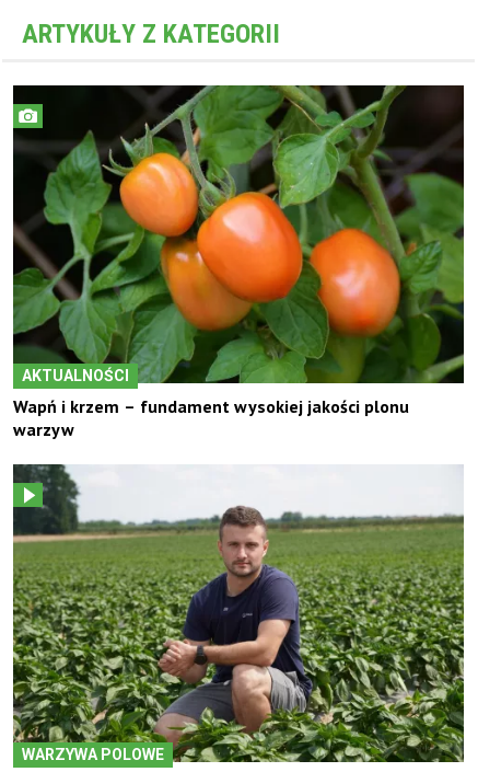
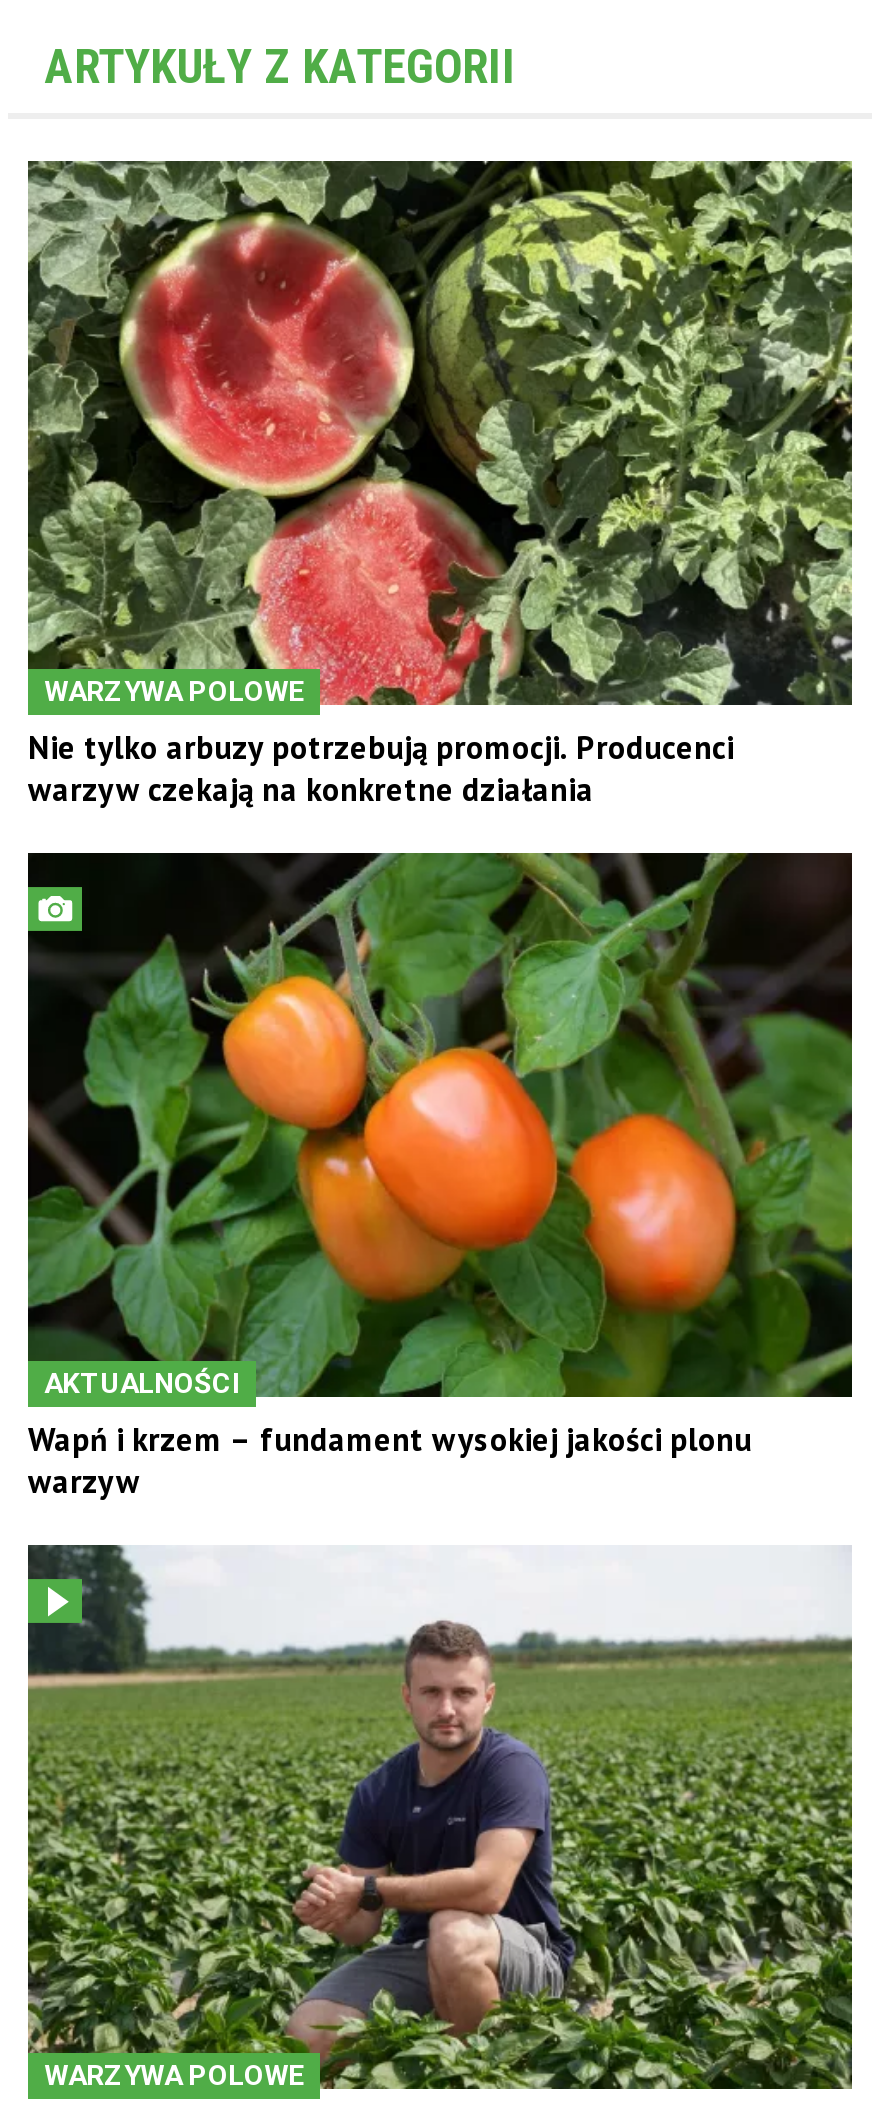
none -> [26,159,854,809] [image] | WARZYWA POLOWE | Nie tylko arbuzy potrzebują promocji. Producenci | warzyw czekają na konkretne działania

